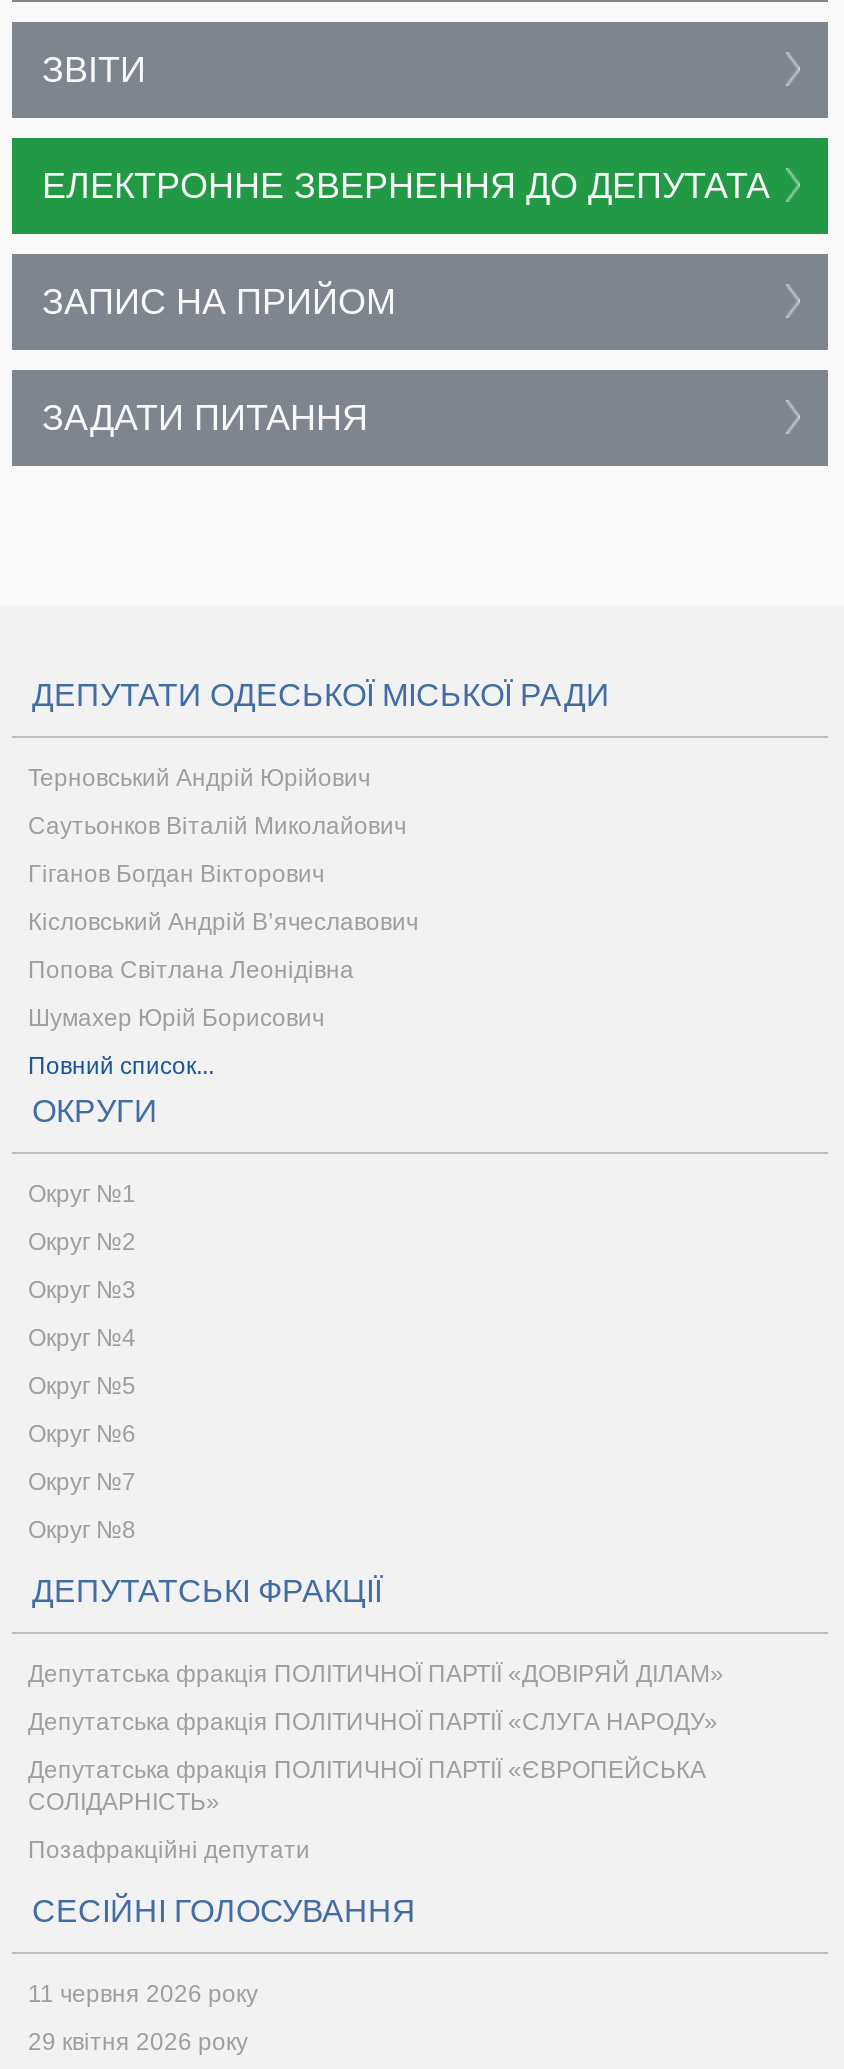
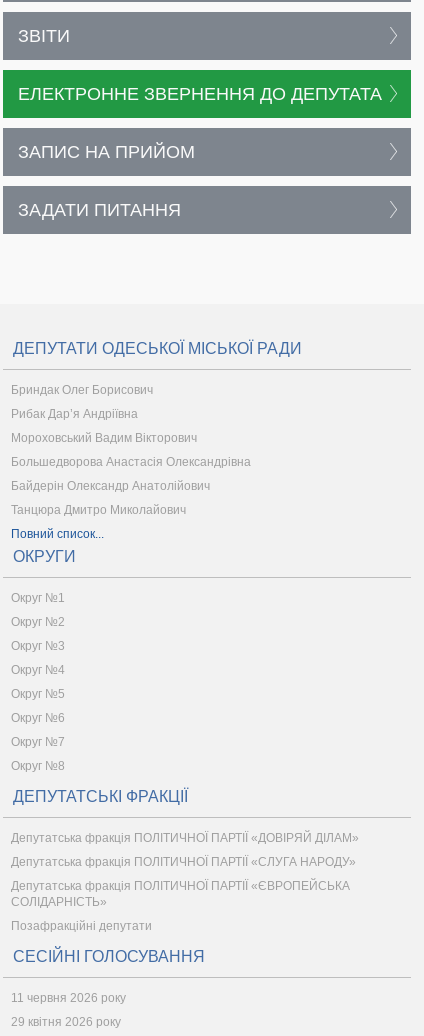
[28,764,370,792] Терновський Андрій Юрійович -> [11,383,153,397] Бриндак Олег Борисович
[28,812,406,840] Саутьонков Віталій Миколайович -> [11,407,138,421] Рибак Дар’я Андріївна
[28,860,324,888] Гіганов Богдан Вікторович -> [11,431,197,445] Мороховський Вадим Вікторович
[28,908,418,936] Кісловський Андрій В’ячеславович -> [11,455,251,469] Большедворова Анастасія Олександрівна
[28,956,354,984] Попова Світлана Леонідівна -> [11,479,210,493] Байдерін Олександр Анатолійович
[28,1004,324,1032] Шумахер Юрій Борисович -> [11,503,186,517] Танцюра Дмитро Миколайович

